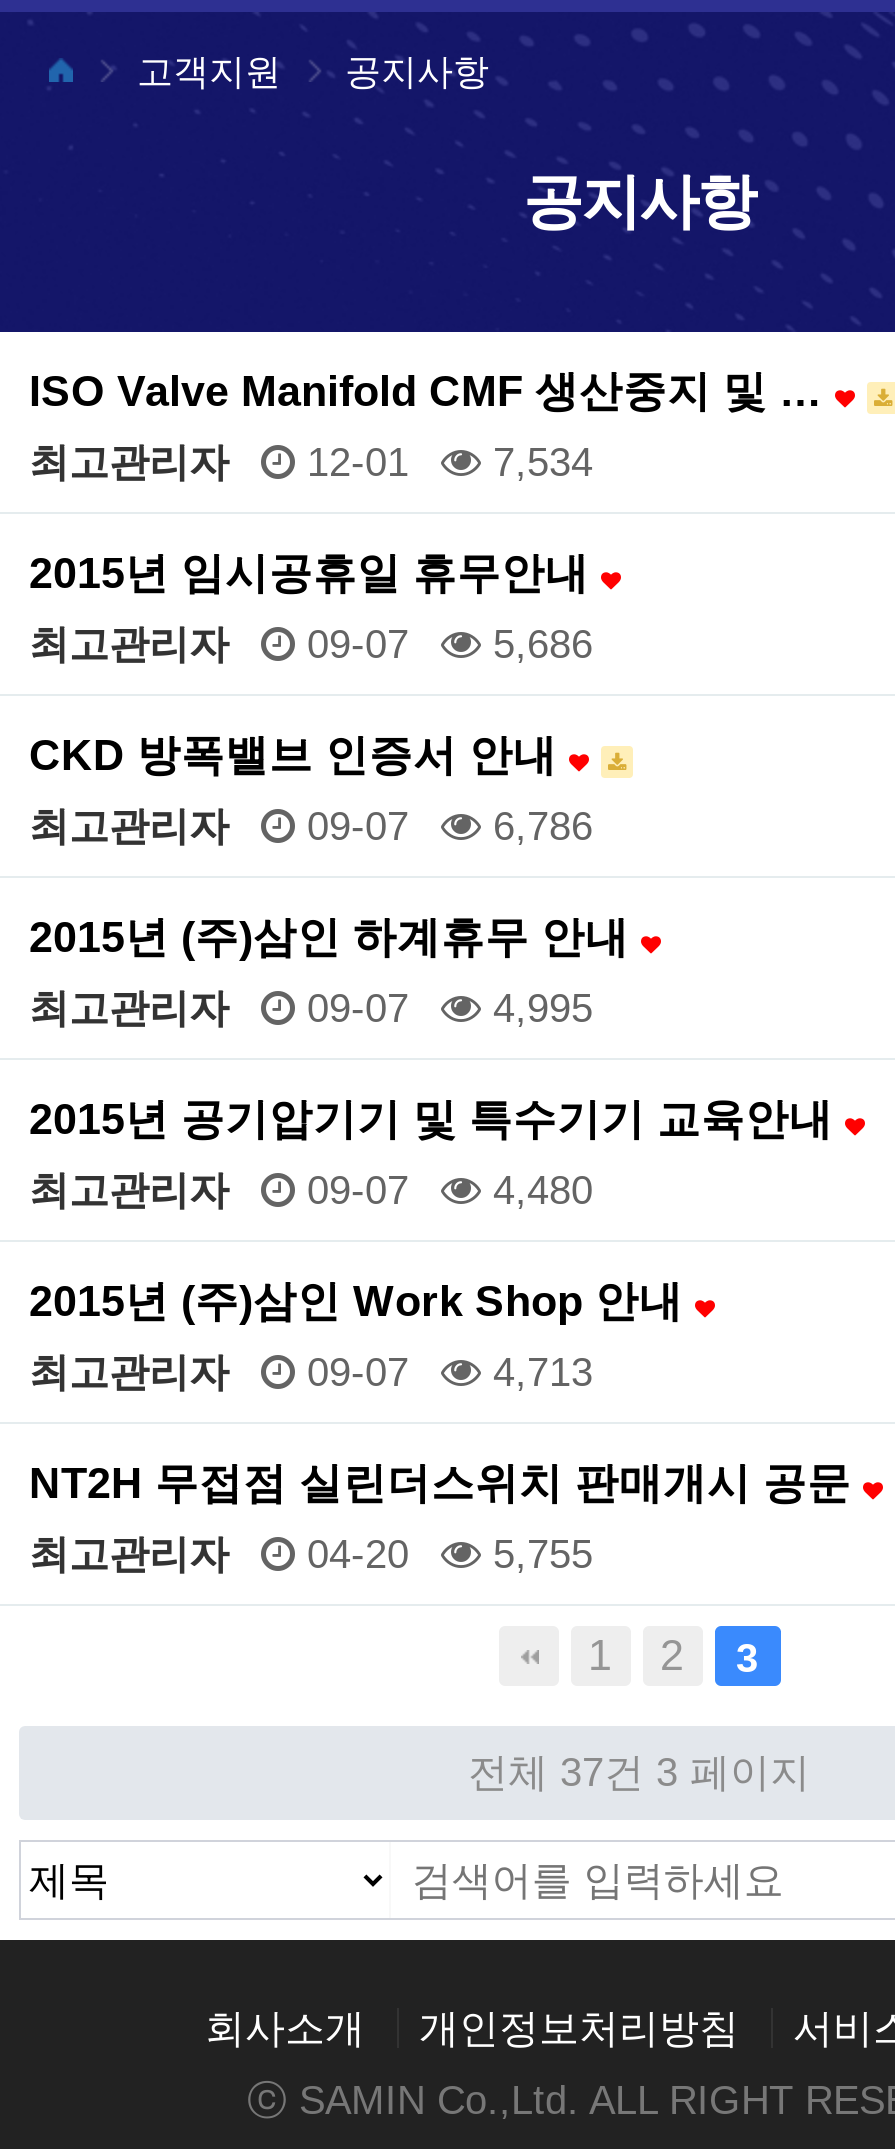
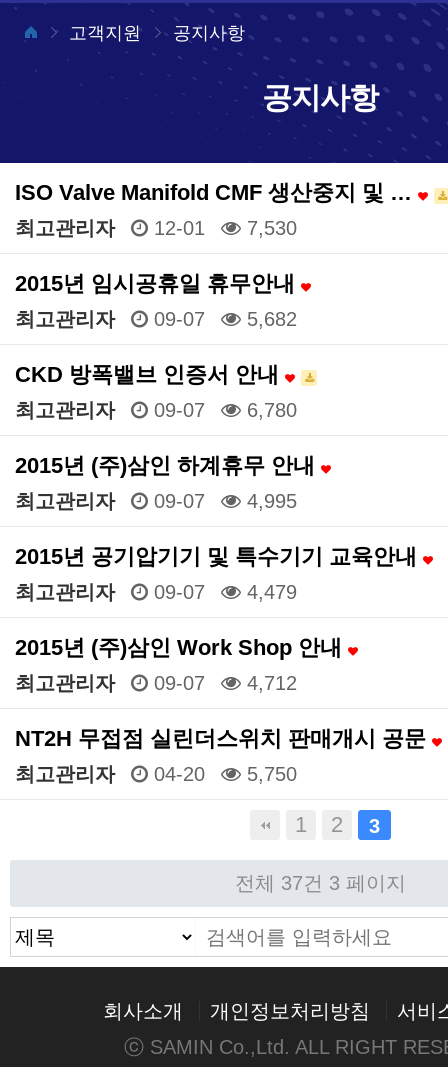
[29,440,593,484] 최고관리자 12-01 7,534 -> [15,217,297,239] 최고관리자 12-01 7,530
[29,622,593,666] 최고관리자 09-07 5,686 -> [15,308,297,330] 최고관리자 09-07 5,682
[29,804,593,848] 최고관리자 09-07 6,786 -> [15,399,297,421] 최고관리자 09-07 6,780
[29,1168,593,1212] 최고관리자 09-07 4,480 -> [15,581,297,603] 최고관리자 09-07 4,479
[29,1350,593,1394] 최고관리자 09-07 4,713 -> [15,672,297,694] 최고관리자 09-07 4,712
[29,1532,593,1576] 최고관리자 04-20 5,755 -> [15,763,297,785] 최고관리자 04-20 5,750

